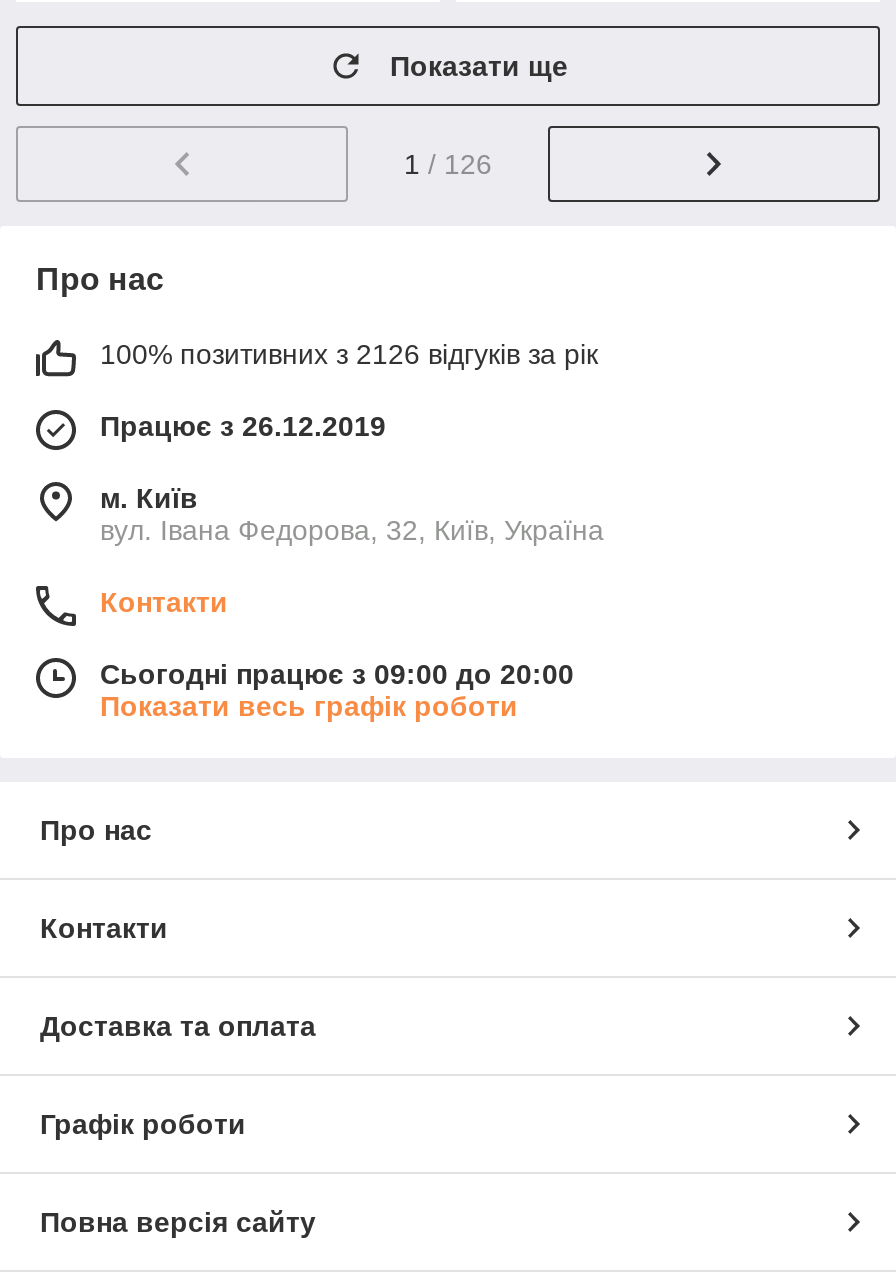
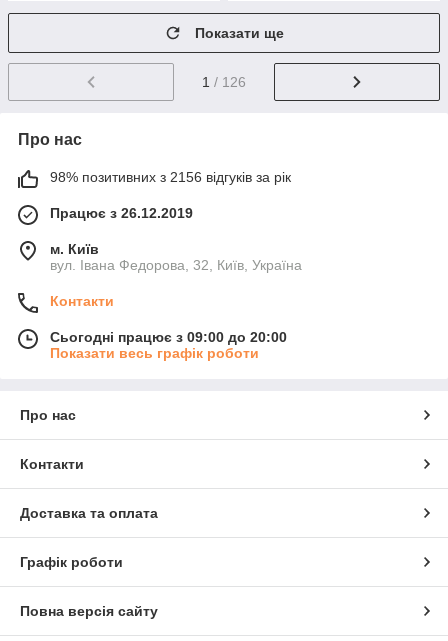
[100,338,598,370] 100% позитивних з 2126 відгуків за рік -> [50,169,291,185] 98% позитивних з 2156 відгуків за рік

